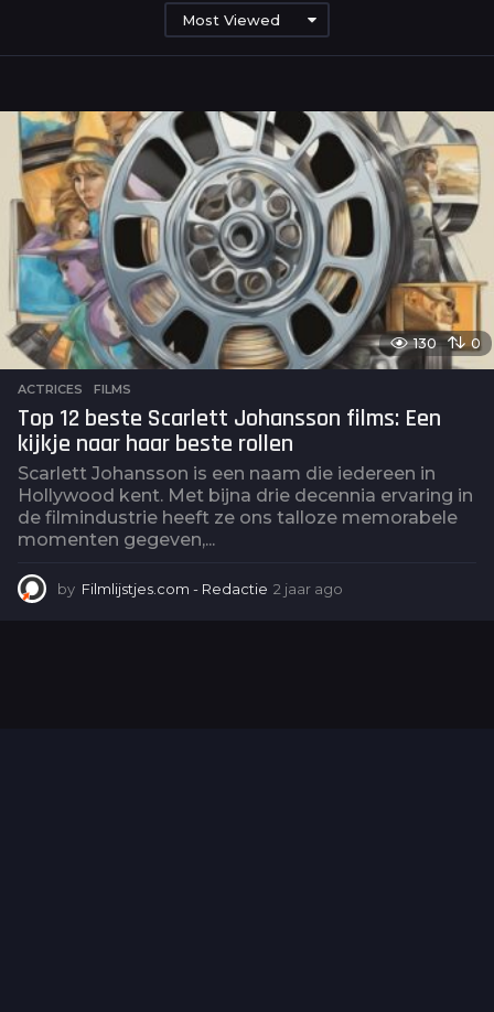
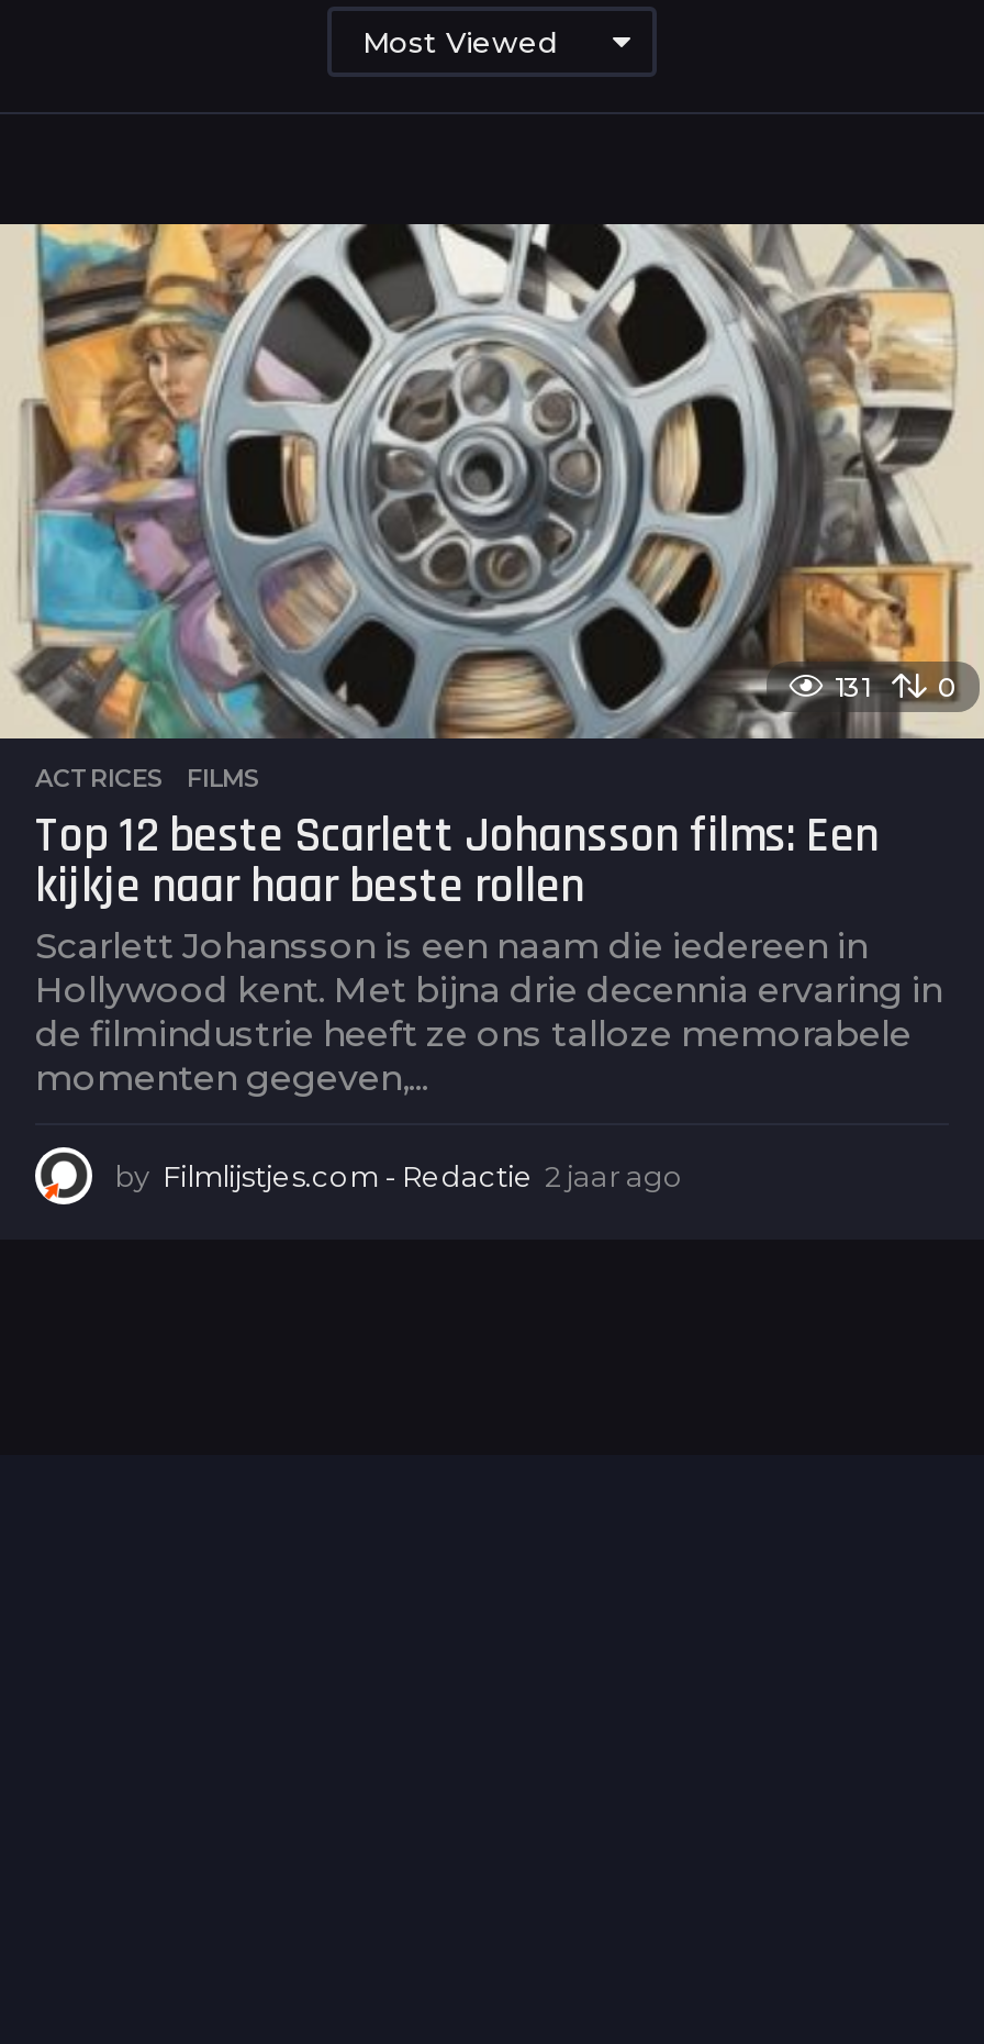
[414,335,437,351] 130 -> [835,669,870,702] 131

